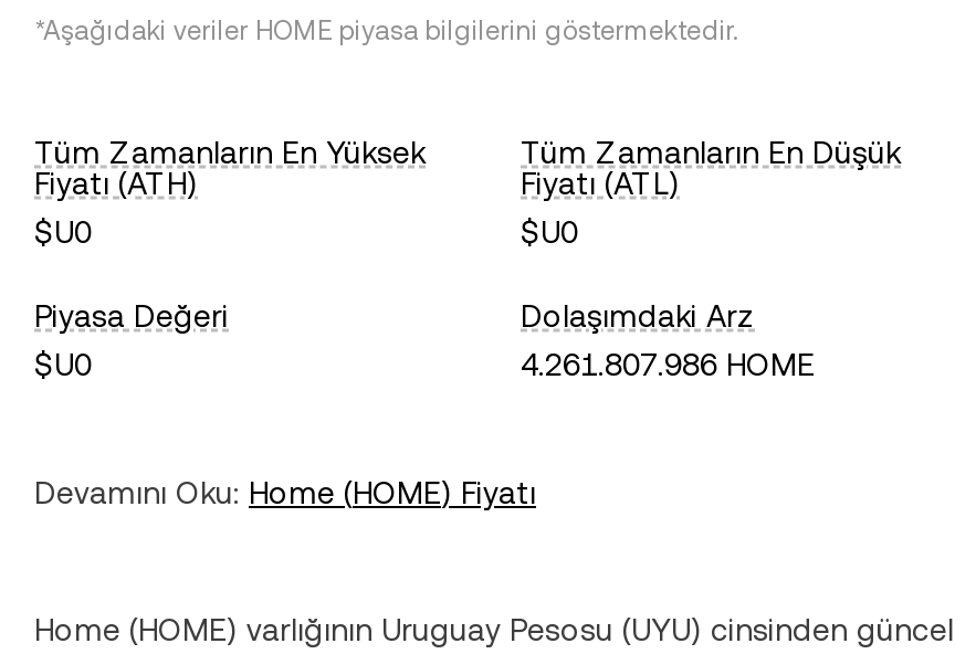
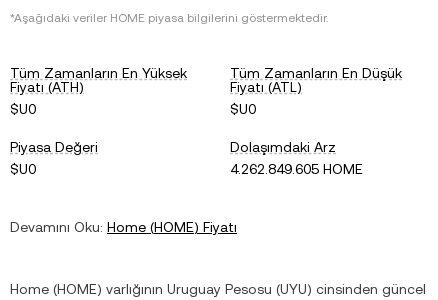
[521,347,815,382] 4.261.807.986 HOME -> [230,161,363,177] 4.262.849.605 HOME

